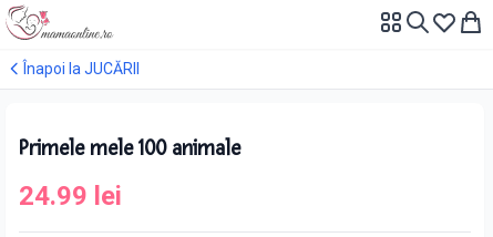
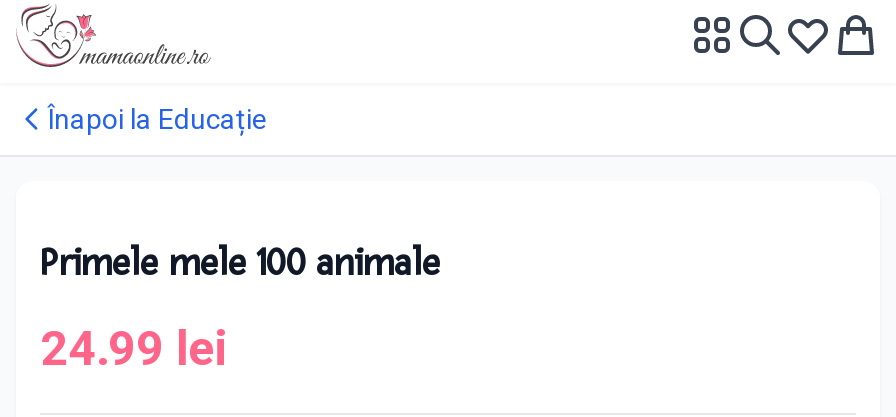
[23,60,140,78] Înapoi la JUCĂRII -> [48,103,268,135] Înapoi la Educație

